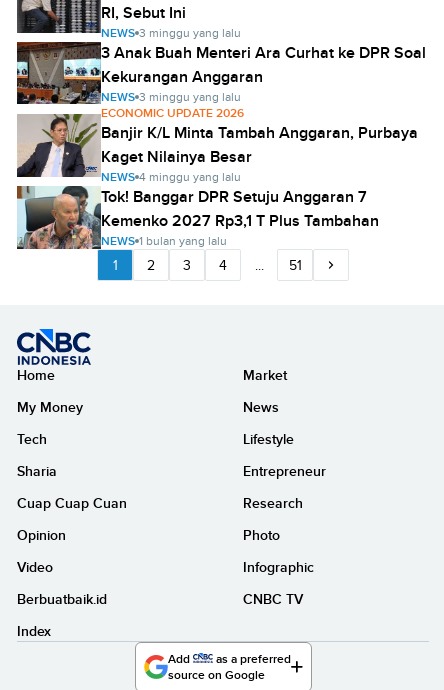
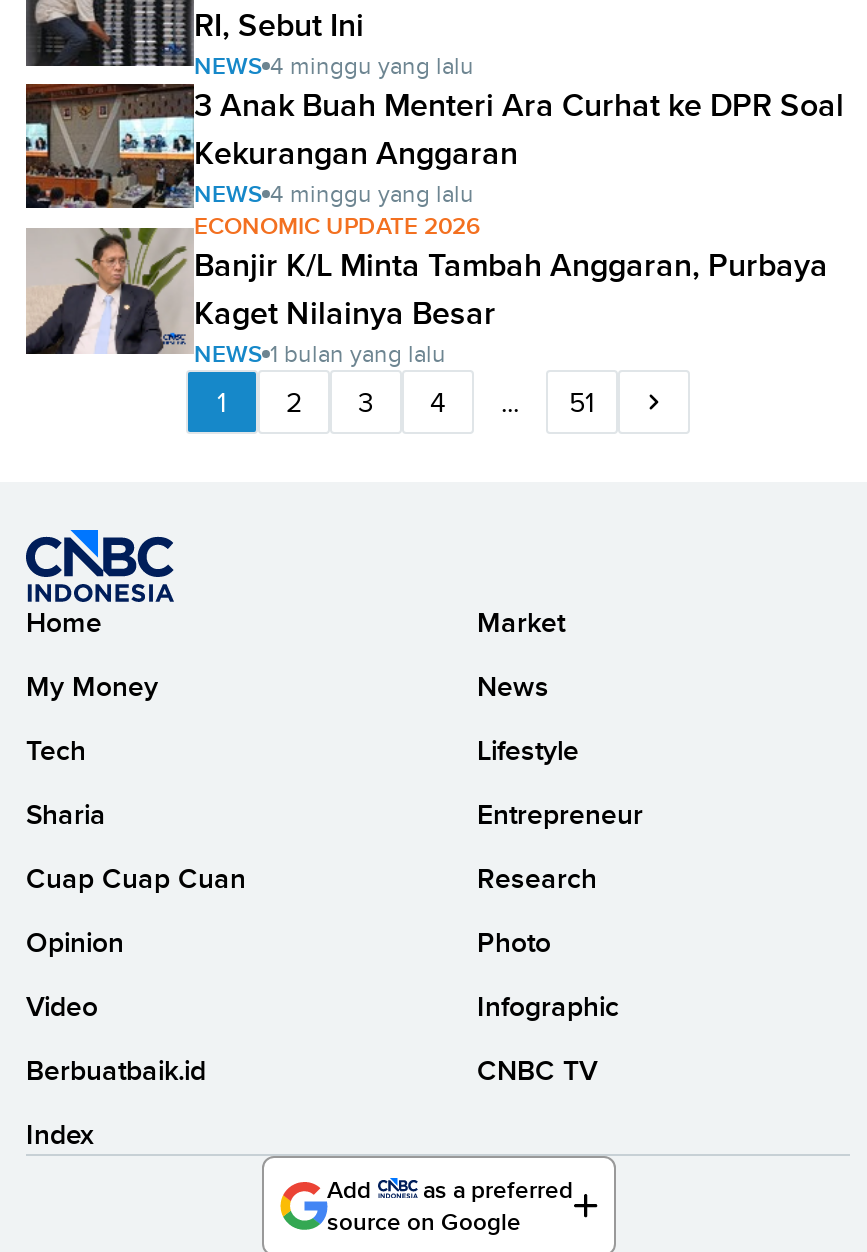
[101,26,241,40] NEWS 3 minggu yang lalu -> [194,52,474,80] NEWS 4 minggu yang lalu
[101,90,241,104] NEWS 3 minggu yang lalu -> [194,180,474,208] NEWS 4 minggu yang lalu
[16,170,379,250] [image] | NEWS 4 minggu yang lalu | Tok! Banggar DPR Setuju Anggaran 7 | Kemenko 2027 Rp3,1 T Plus Tambahan -> none

